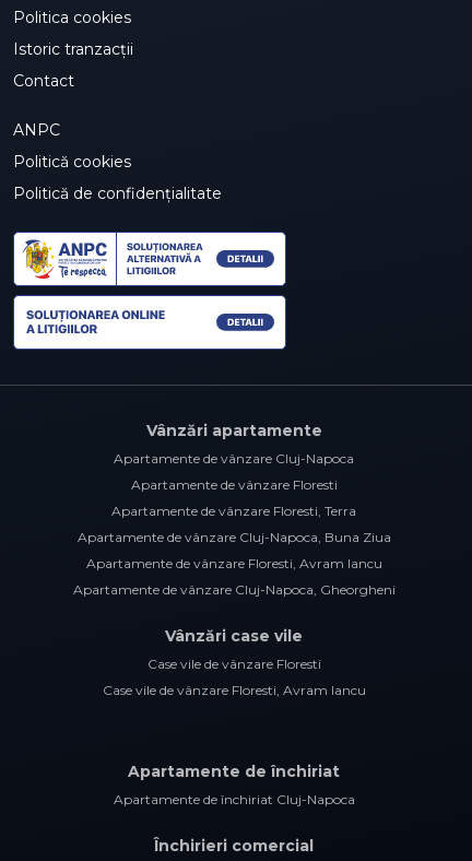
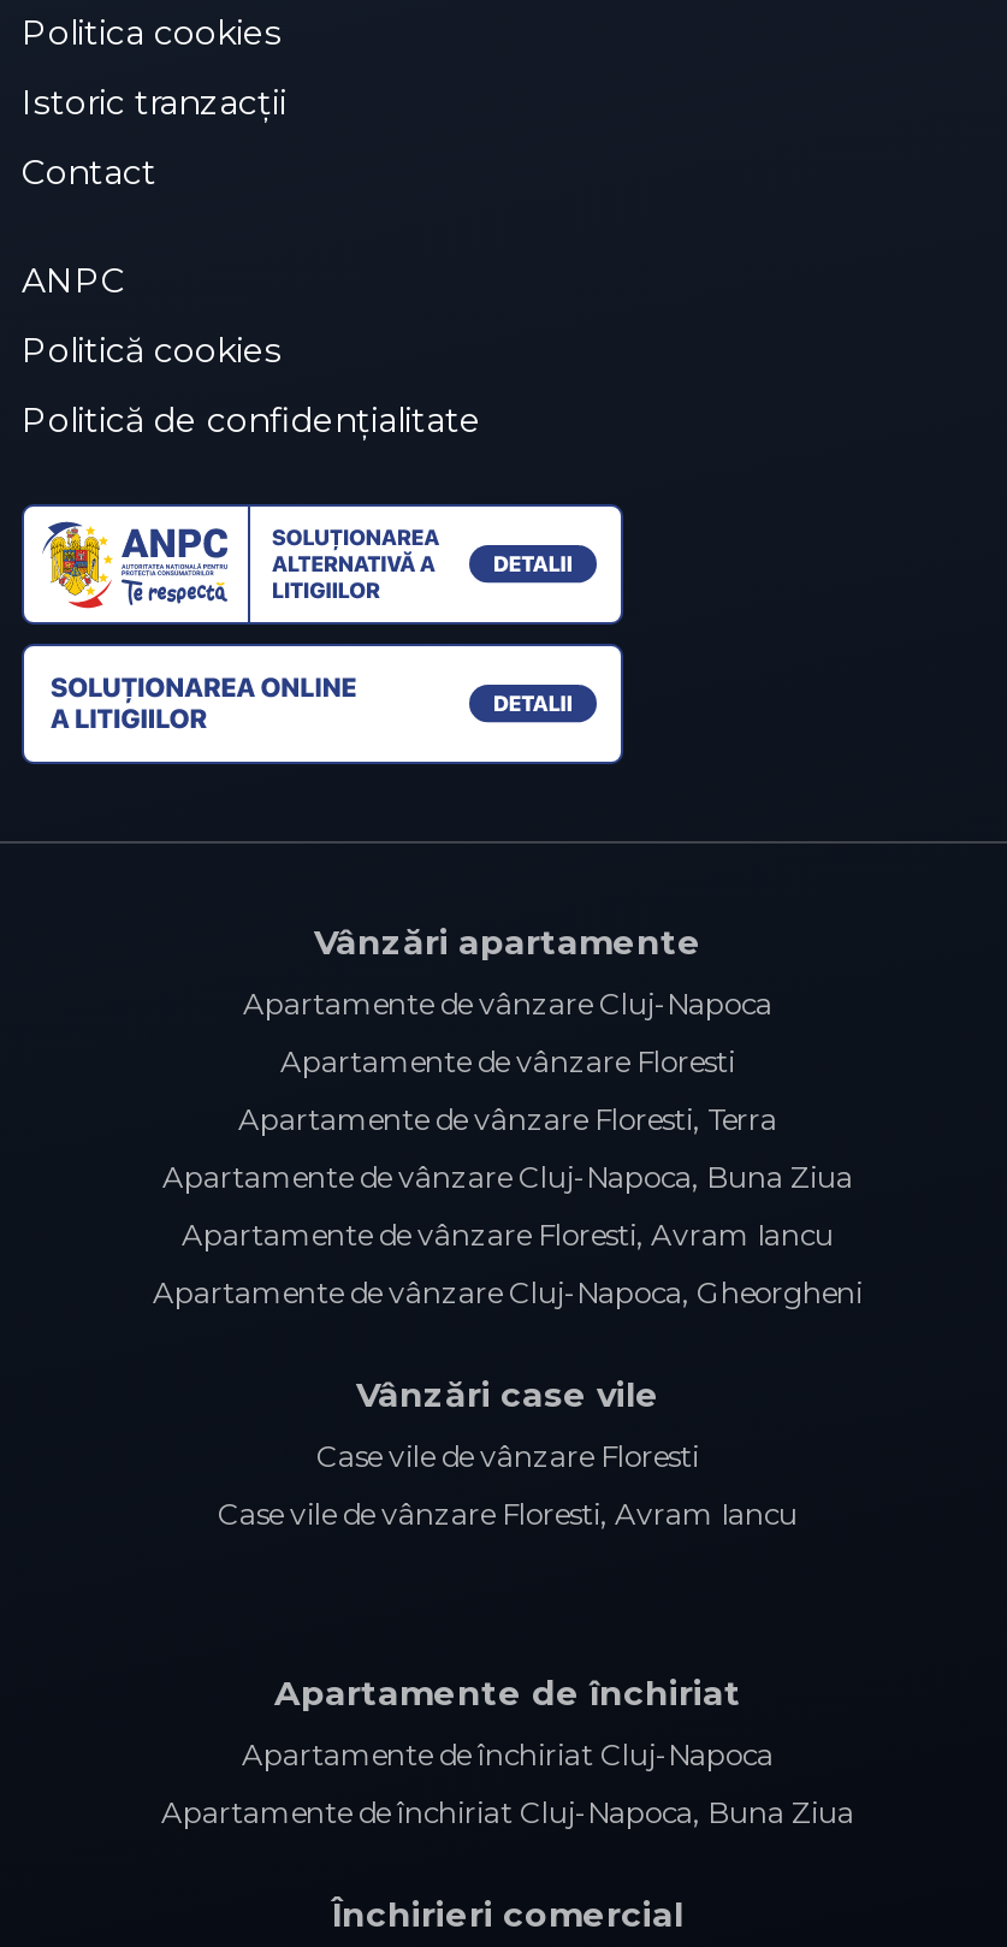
none -> [161,1794,854,1830] Apartamente de închiriat Cluj-Napoca, Buna Ziua

